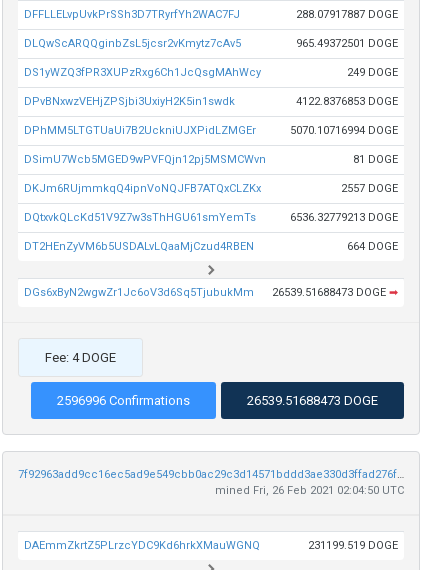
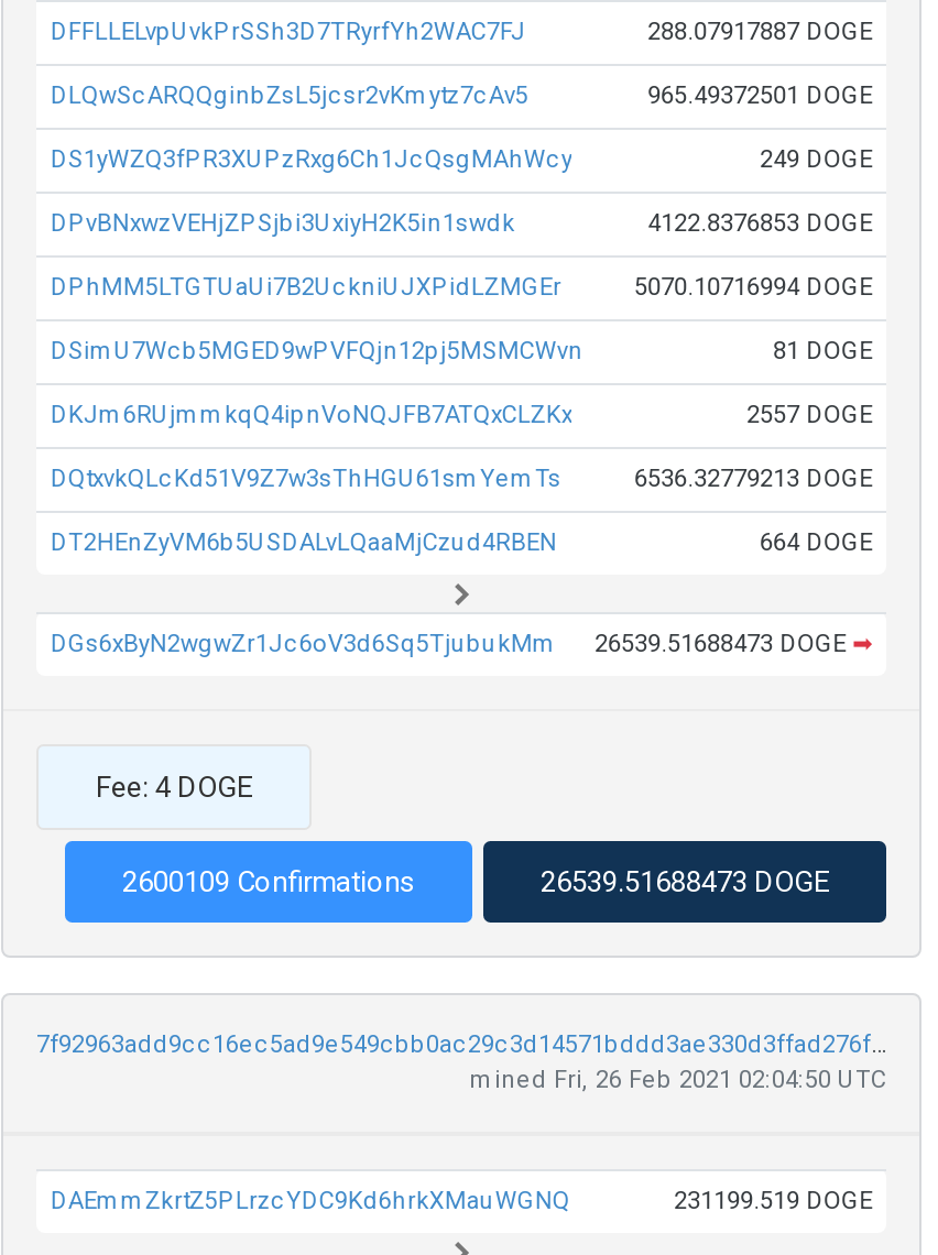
[57,393,190,408] 2596996 Confirmations -> [122,866,415,899] 2600109 Confirmations

